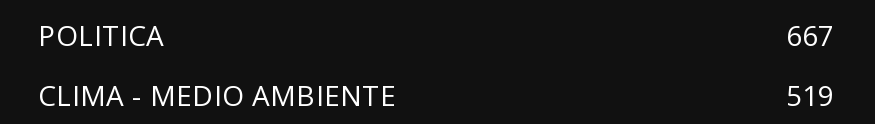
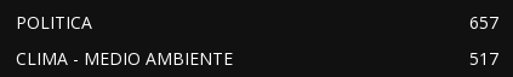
[786,15,834,53] 667 -> [469,11,498,34] 657
[786,75,834,113] 519 -> [469,47,498,70] 517

